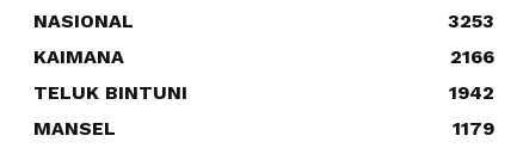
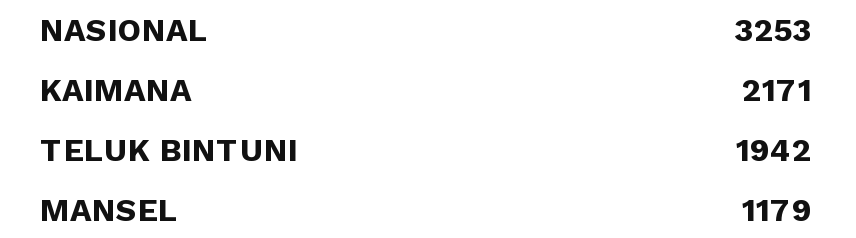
[450,46,494,69] 2166 -> [742,71,812,109] 2171

